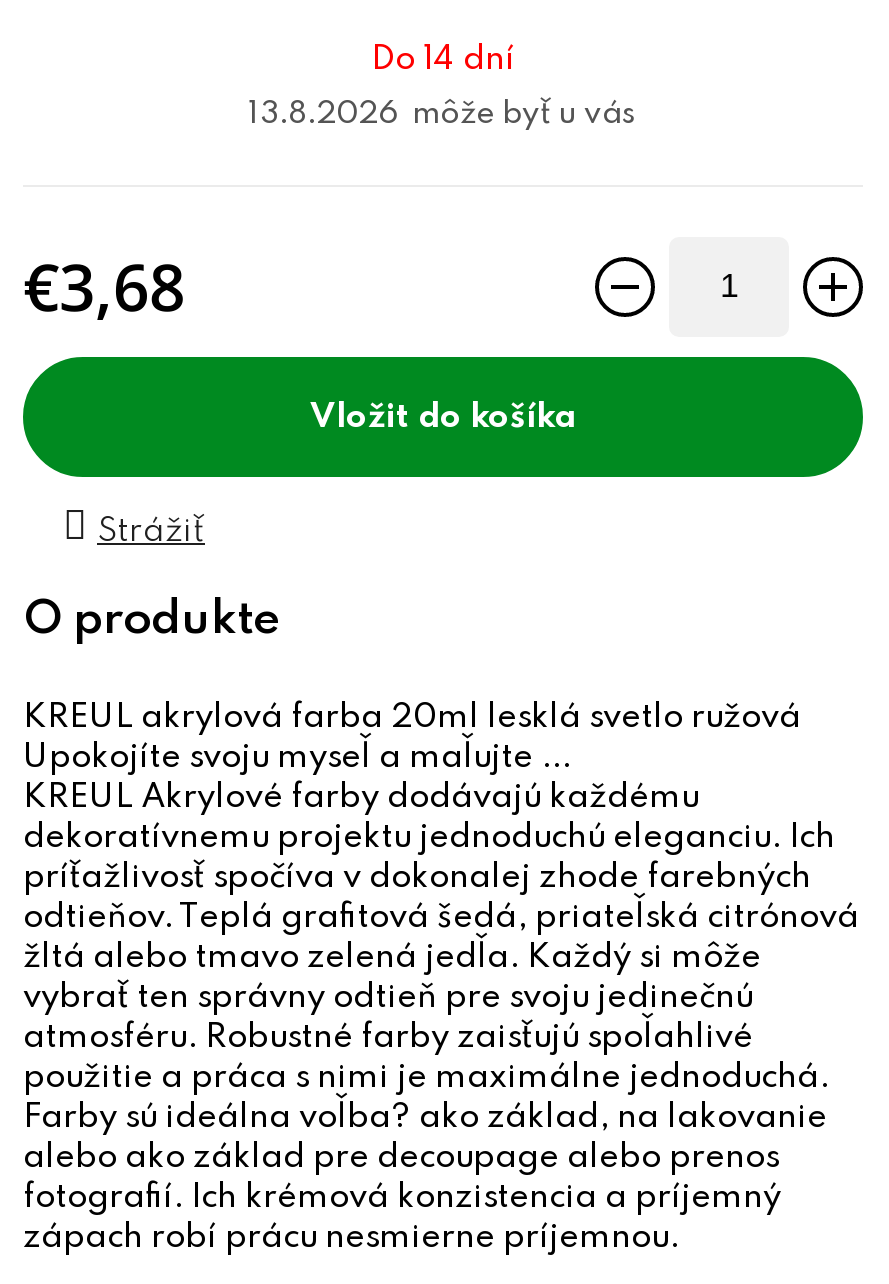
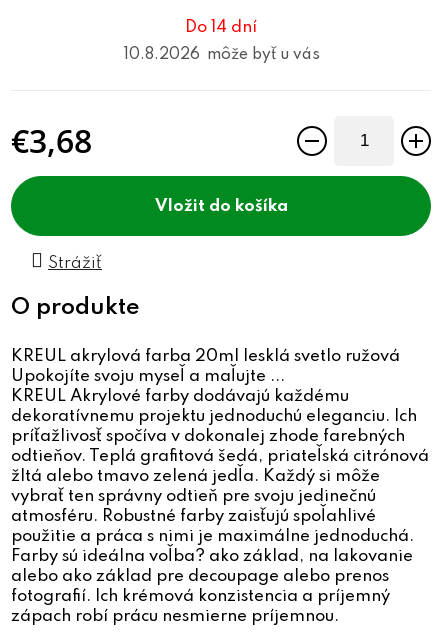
[248,99,406,131] 13.8.2026 -> [122,47,203,63] 10.8.2026

